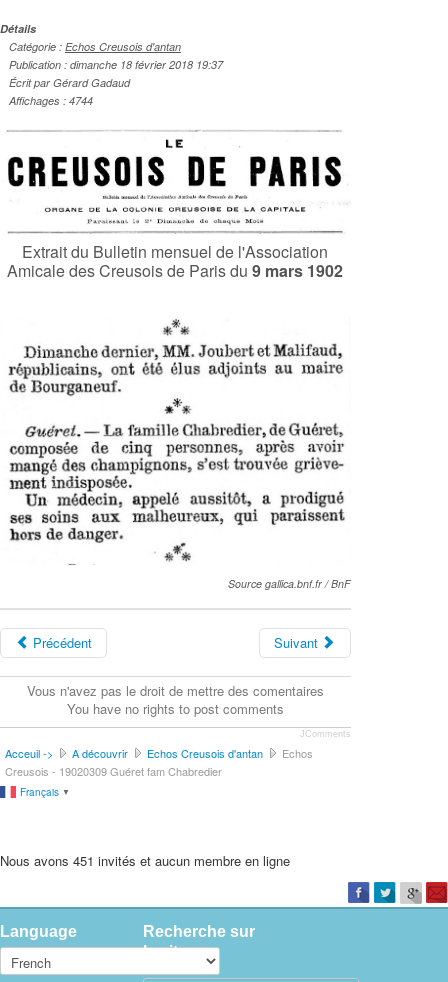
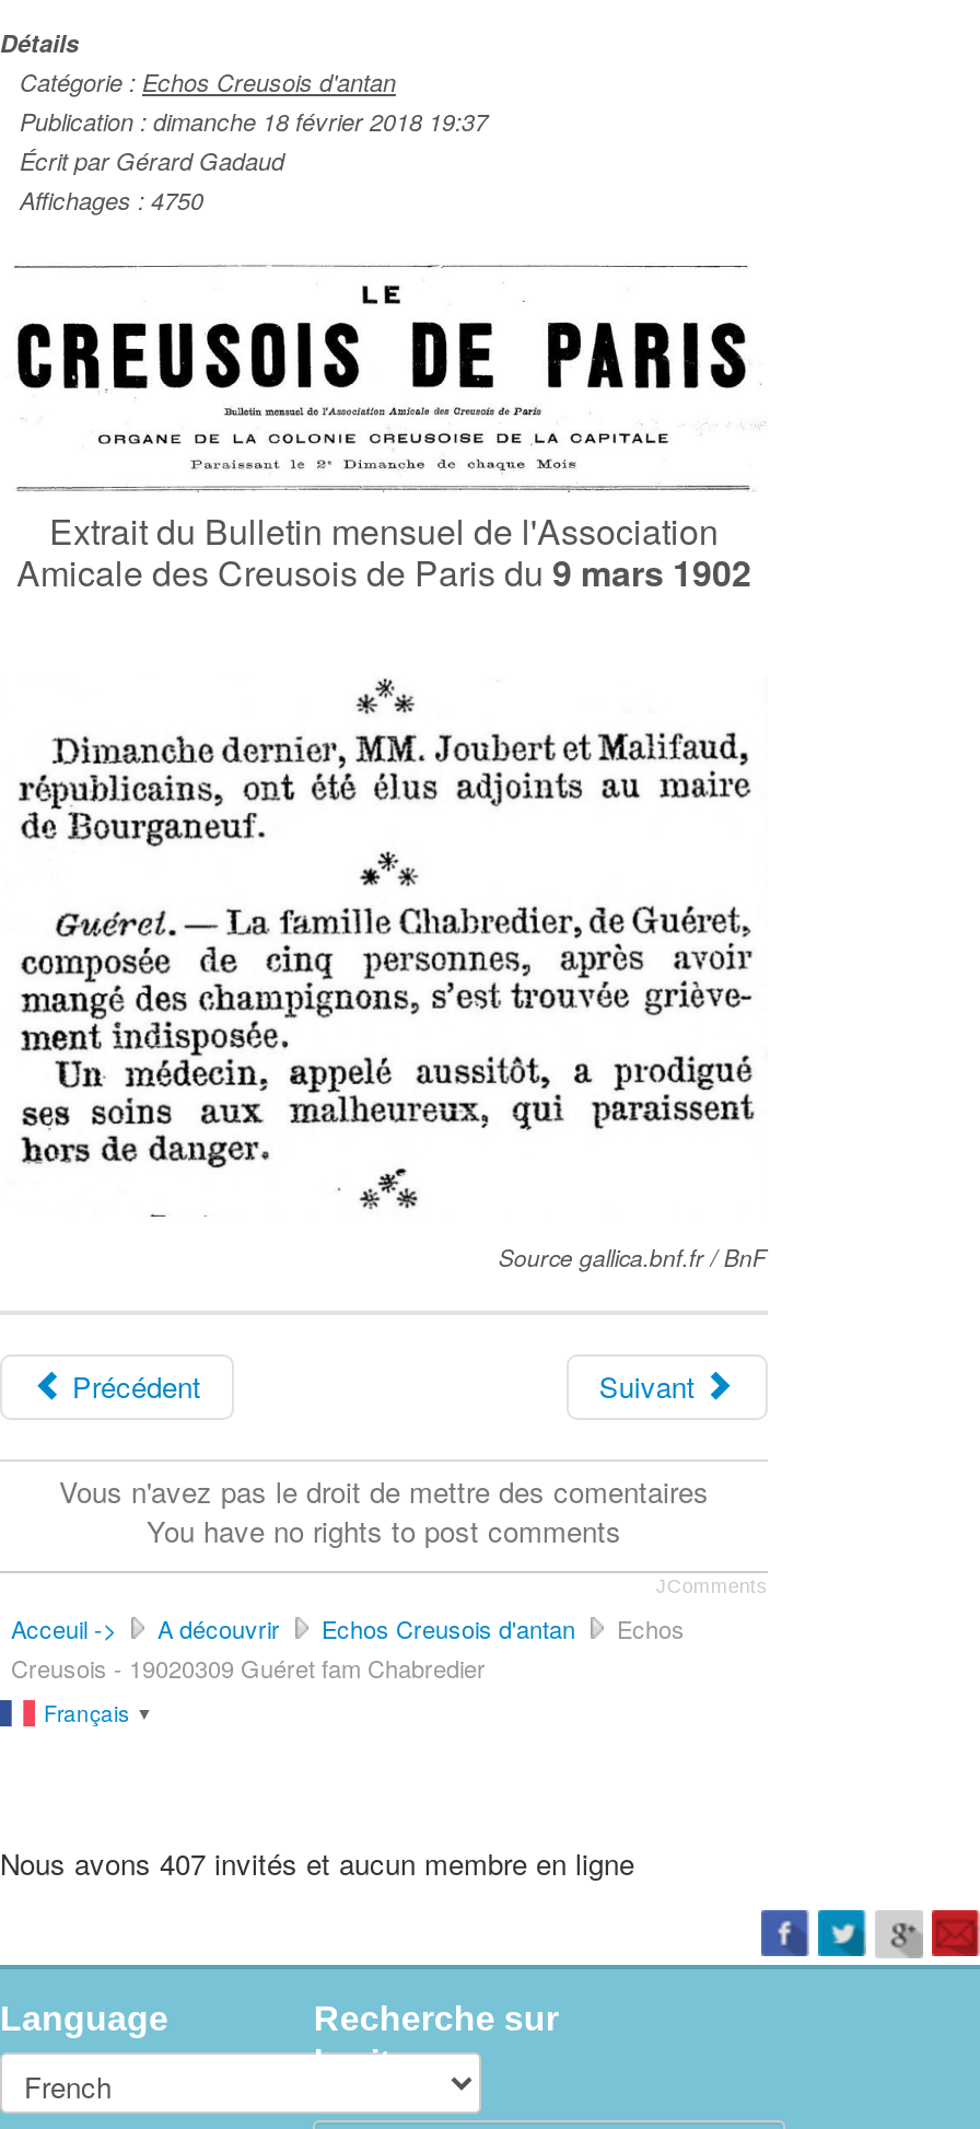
[9,93,93,108] Affichages : 4744 -> [20,184,203,217] Affichages : 4750
[0,851,290,870] Nous avons 451 invités et aucun membre en ligne -> [0,1842,634,1883] Nous avons 407 invités et aucun membre en ligne

